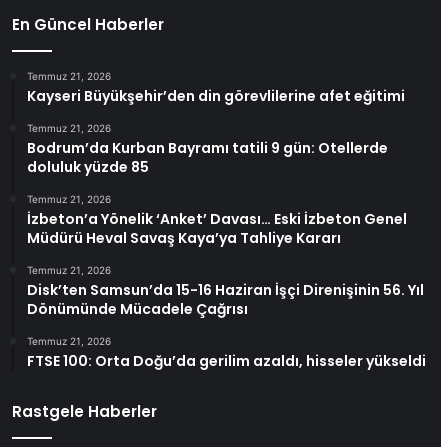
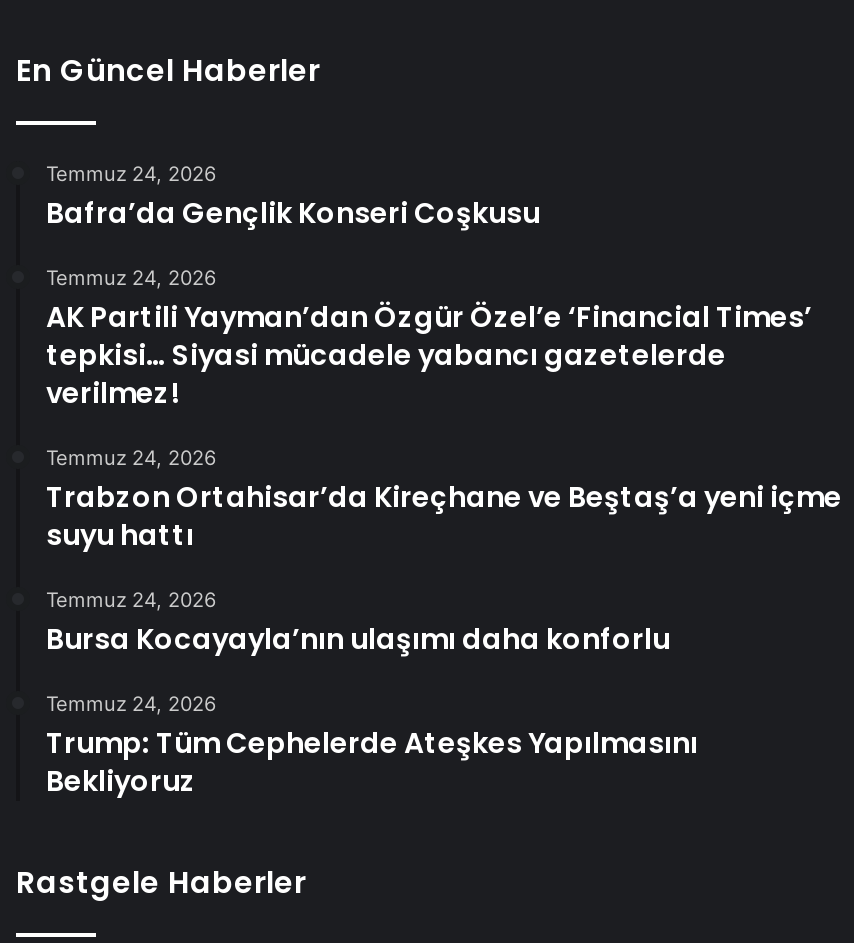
[27,70,405,106] Temmuz 21, 2026 | Kayseri Büyükşehir’den din görevlilerine afet eğitimi -> [46,161,540,233] Temmuz 24, 2026 | Bafra’da Gençlik Konseri Coşkusu
[27,122,388,177] Temmuz 21, 2026 | Bodrum’da Kurban Bayramı tatili 9 gün: Otellerde | doluluk yüzde 85 -> [46,265,812,413] Temmuz 24, 2026 | AK Partili Yayman’dan Özgür Özel’e ‘Financial Times’ | tepkisi… Siyasi mücadele yabancı gazetelerde | verilmez!
[27,193,407,248] Temmuz 21, 2026 | İzbeton’a Yönelik ‘Anket’ Davası… Eski İzbeton Genel | Müdürü Heval Savaş Kaya’ya Tahliye Kararı -> [46,445,842,555] Temmuz 24, 2026 | Trabzon Ortahisar’da Kireçhane ve Beştaş’a yeni içme | suyu hattı
[27,264,424,319] Temmuz 21, 2026 | Disk’ten Samsun’da 15-16 Haziran İşçi Direnişinin 56. Yıl | Dönümünde Mücadele Çağrısı -> [46,587,670,659] Temmuz 24, 2026 | Bursa Kocayayla’nın ulaşımı daha konforlu
[27,335,426,371] Temmuz 21, 2026 | FTSE 100: Orta Doğu’da gerilim azaldı, hisseler yükseldi -> [46,691,698,801] Temmuz 24, 2026 | Trump: Tüm Cephelerde Ateşkes Yapılmasını | Bekliyoruz

